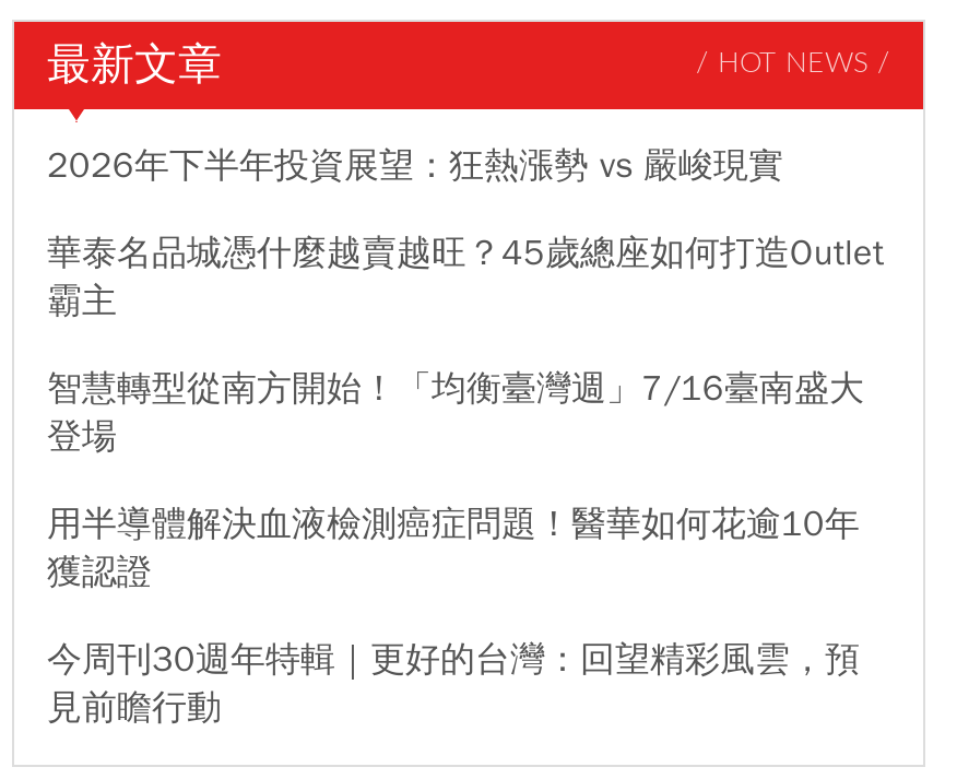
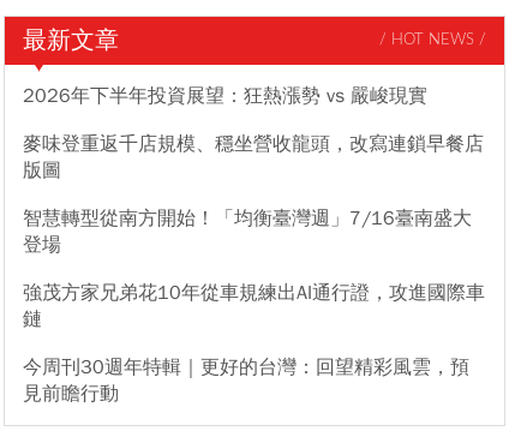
[47,231,884,323] 華泰名品城憑什麼越賣越旺？45歲總座如何打造Outlet | 霸主 -> [23,132,484,182] 麥味登重返千店規模、穩坐營收龍頭，改寫連鎖早餐店 | 版圖
[47,502,860,594] 用半導體解決血液檢測癌症問題！醫華如何花逾10年 | 獲認證 -> [23,281,485,331] 強茂方家兄弟花10年從車規練出AI通行證，攻進國際車 | 鏈

